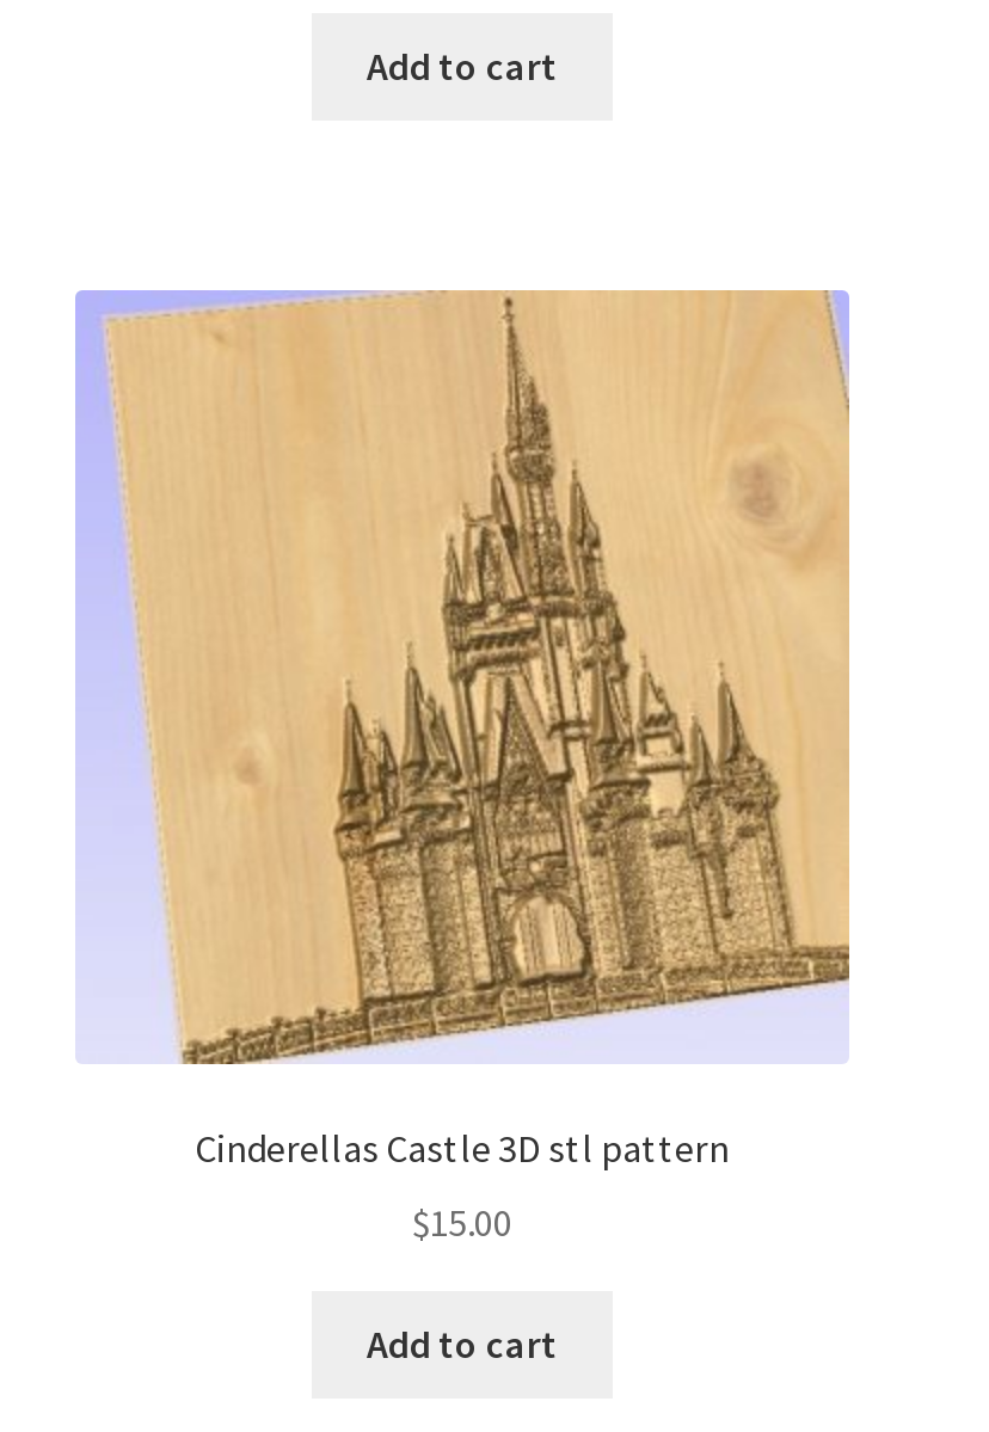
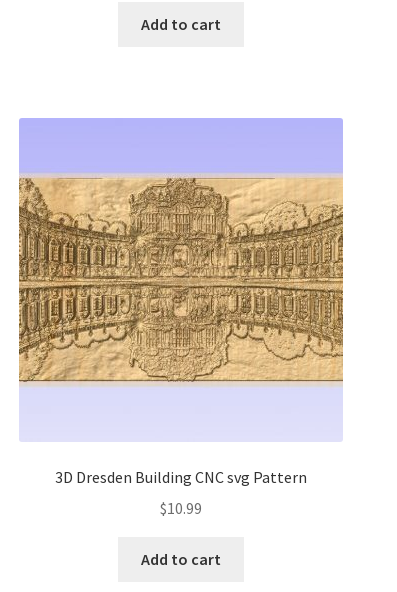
[75,288,852,1172] [image] | Cinderellas Castle 3D stl pattern -> [18,118,344,487] [image] | 3D Dresden Building CNC svg Pattern
[412,1198,512,1245] $15.00 -> [160,498,202,518] $10.99

